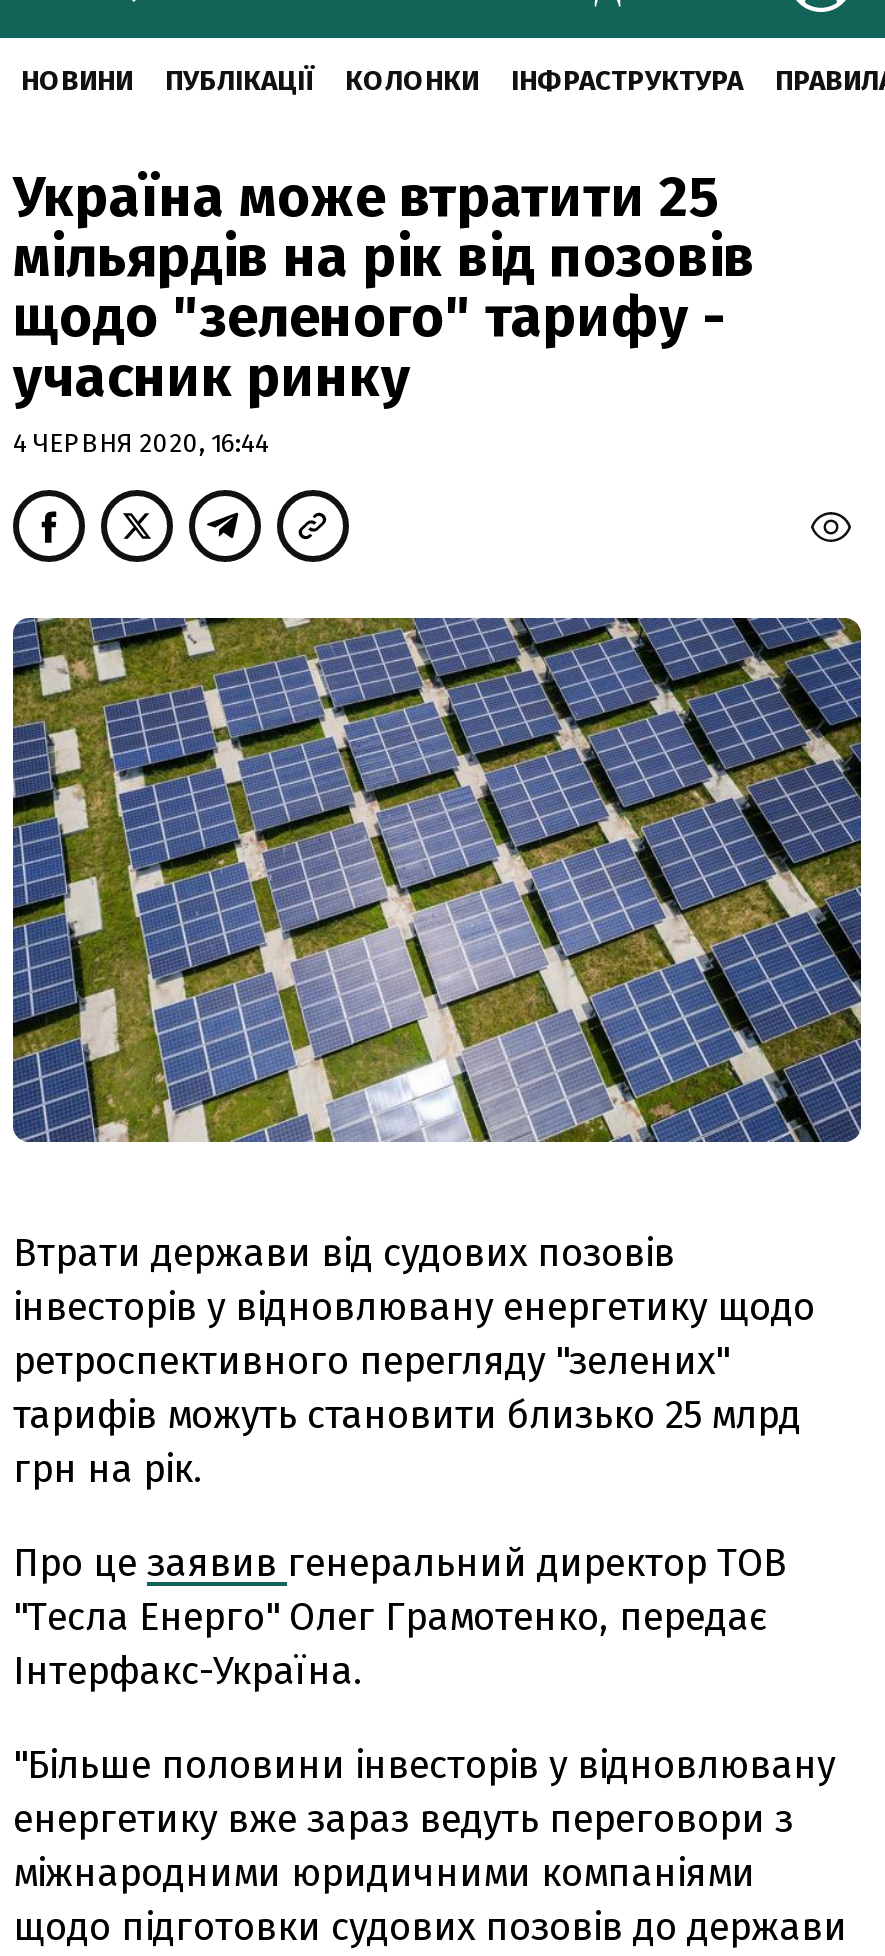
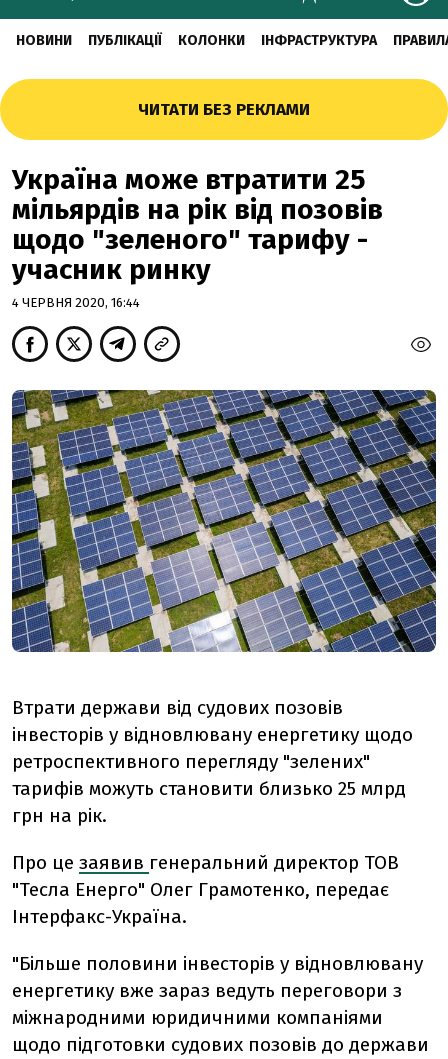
none -> [138,99,310,120] ЧИТАТИ БЕЗ РЕКЛАМИ

